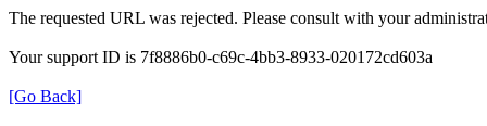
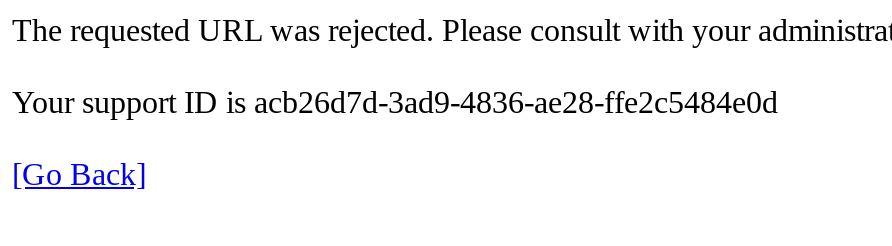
[9,48,433,66] Your support ID is 7f8886b0-c69c-4bb3-8933-020172cd603a -> [12,85,778,119] Your support ID is acb26d7d-3ad9-4836-ae28-ffe2c5484e0d

